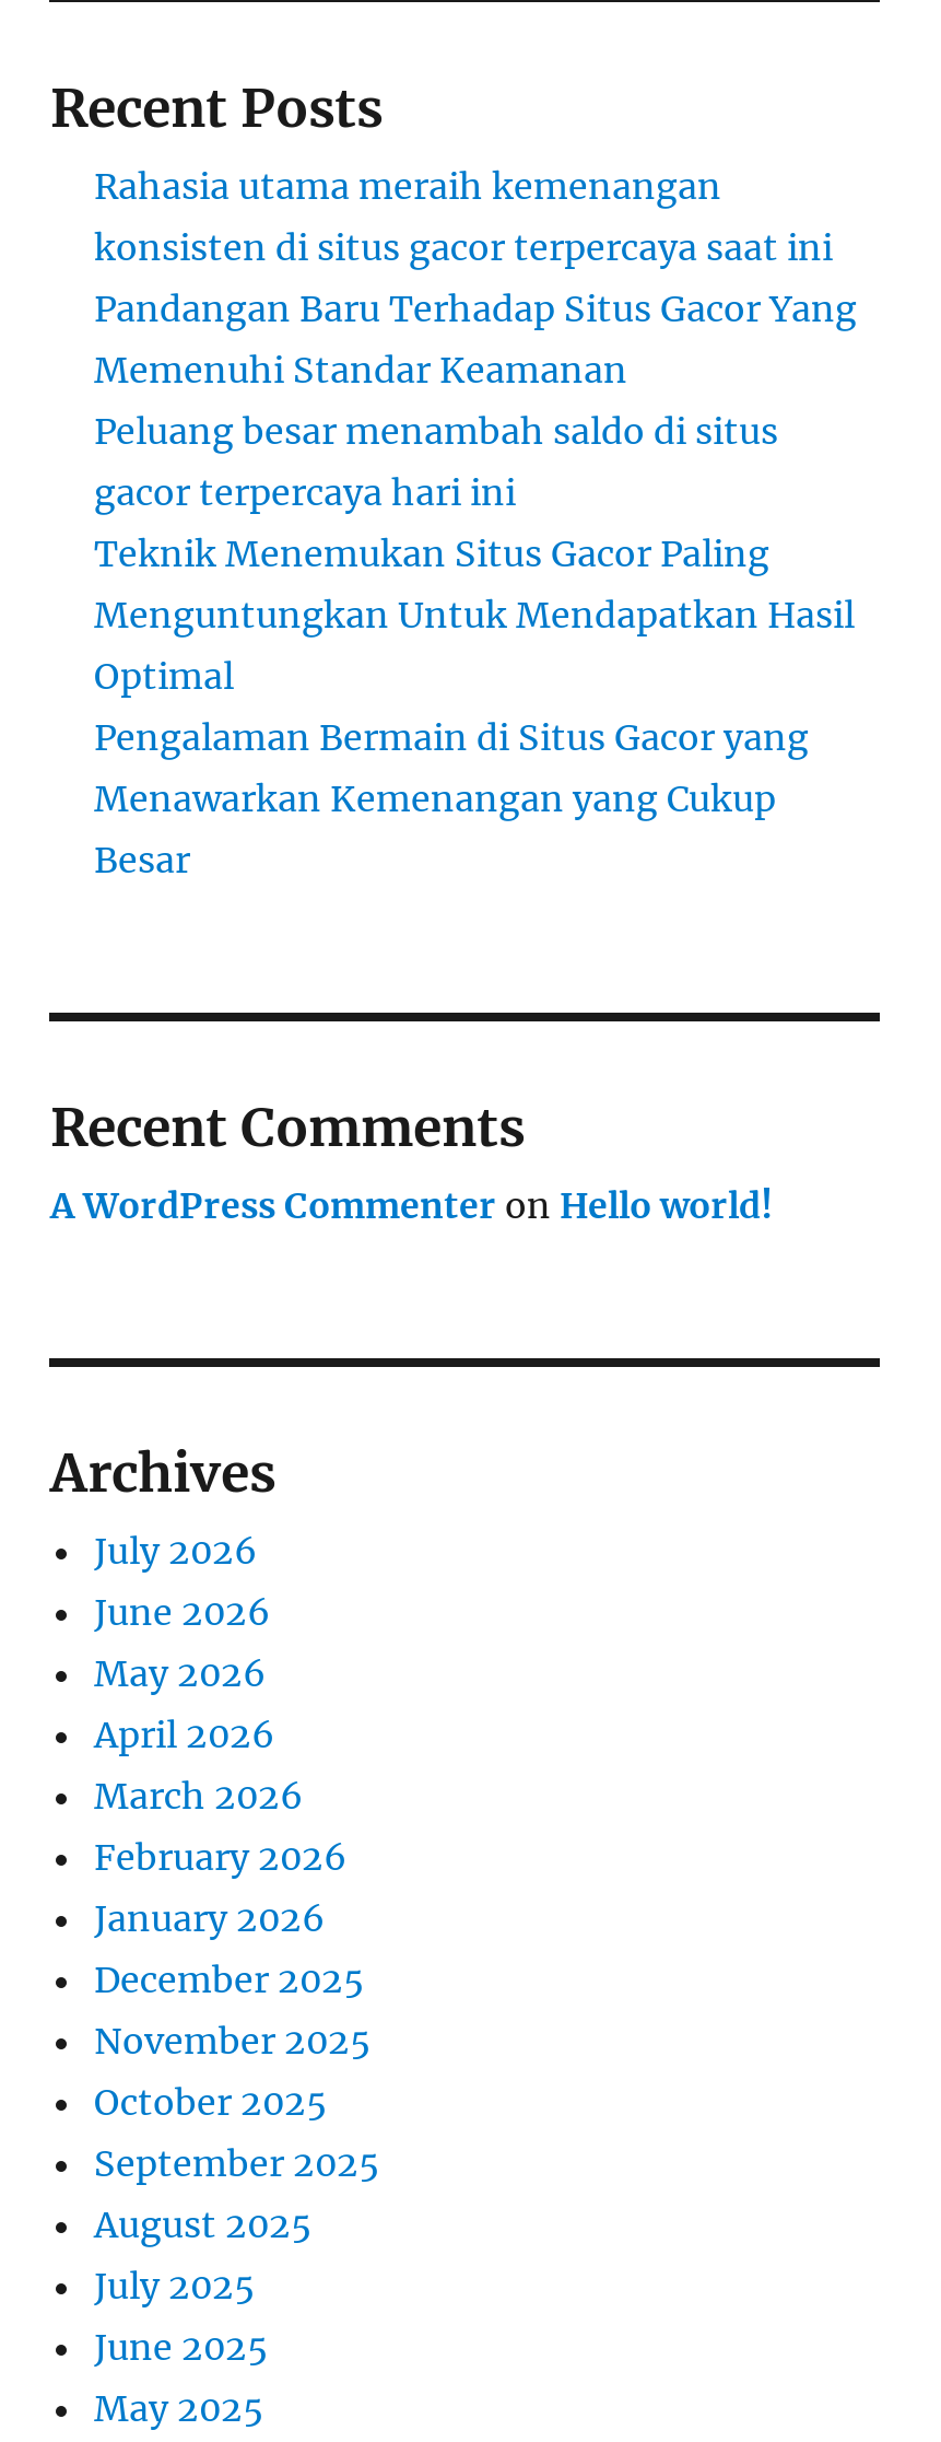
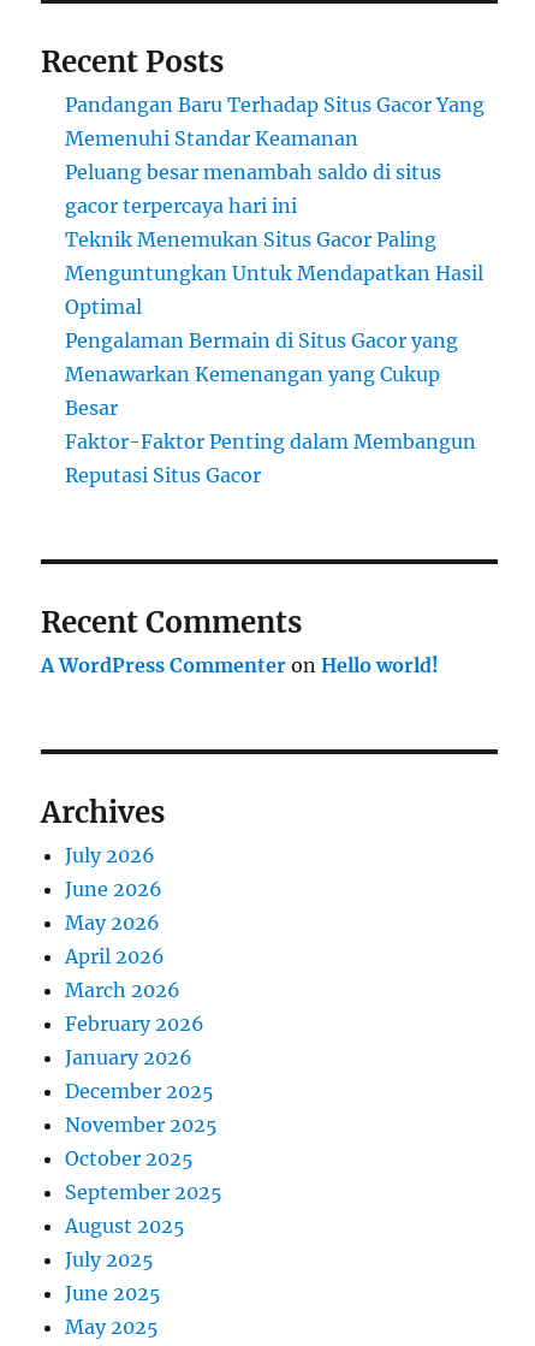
[94,164,833,269] Rahasia utama meraih kemenangan | konsisten di situs gacor terpercaya saat ini -> none
moved [94,287,857,882] -> [66,93,485,420]: Pandangan Baru Terhadap Situs Gacor Yang | Memenuhi Standar Keamanan | Peluang besar menambah saldo di situs | ... | Menawarkan Kemenangan yang Cukup | Besar
none -> [66,430,477,487] Faktor-Faktor Penting dalam Membangun | Reputasi Situs Gacor

